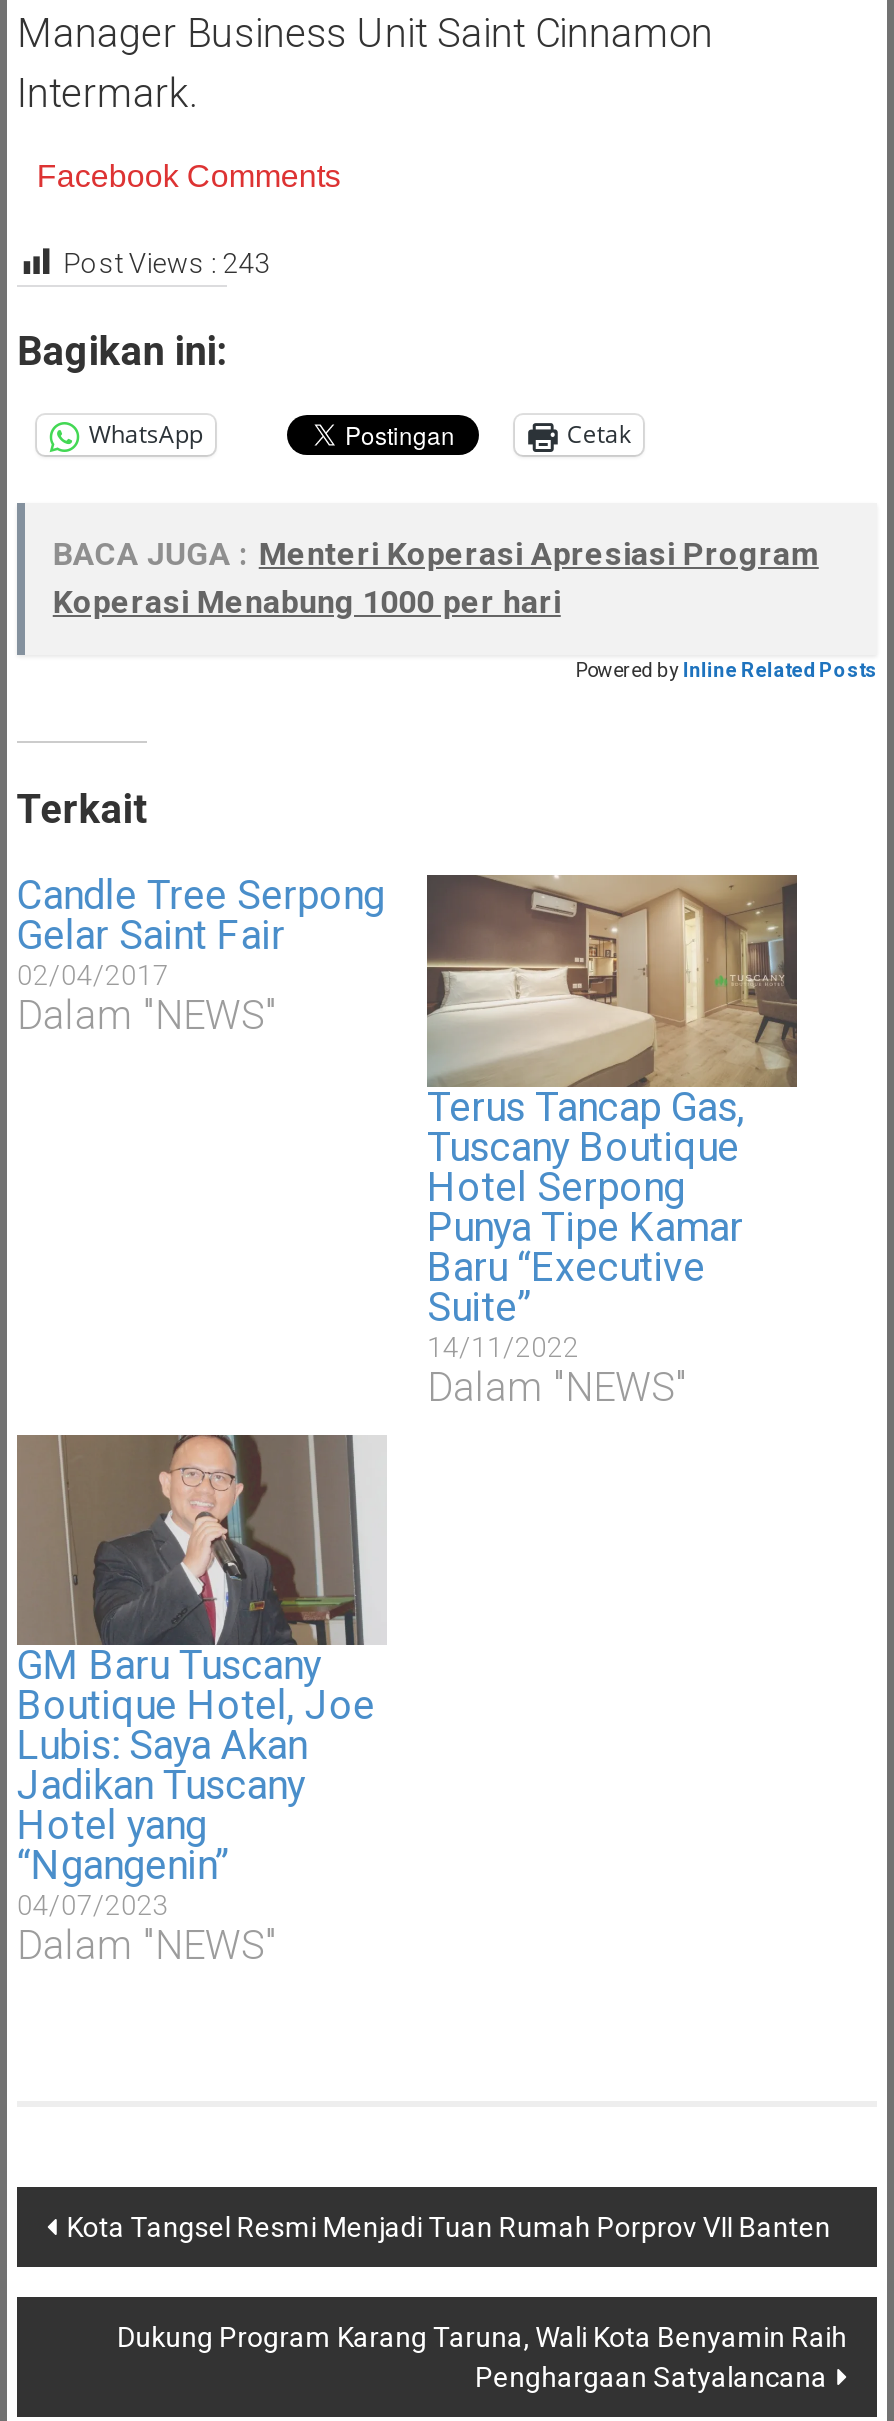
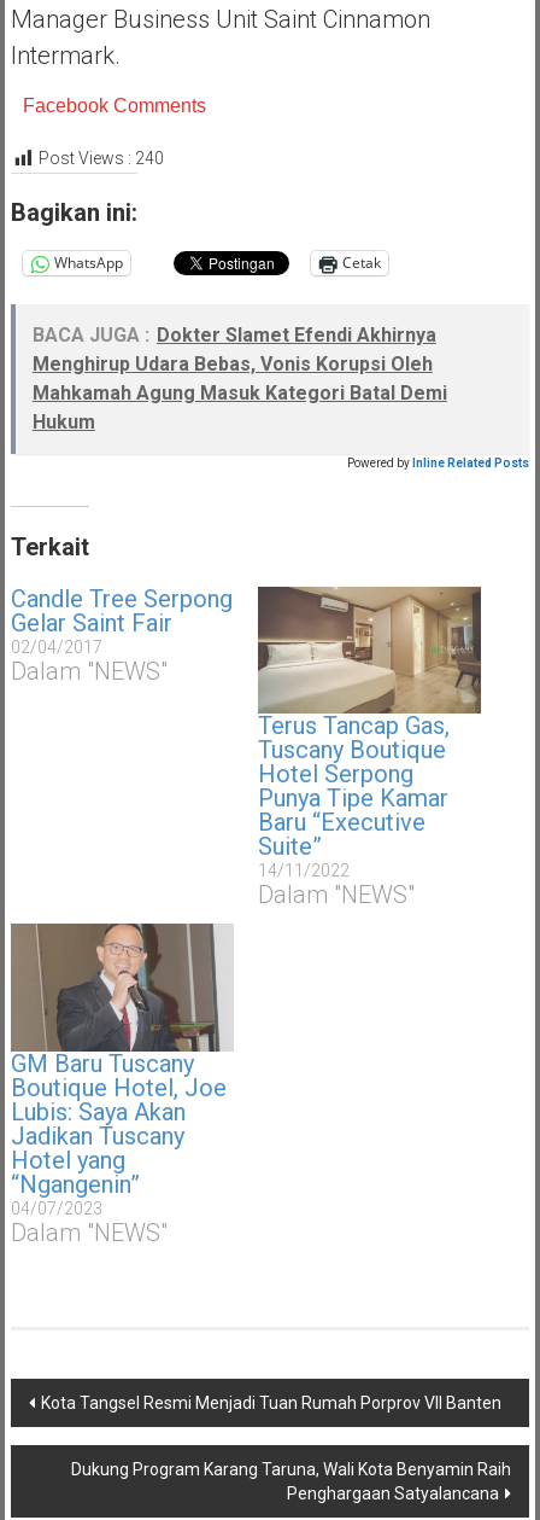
[63,247,271,279] Post Views : 243 -> [38,149,164,168] Post Views : 240
[53,535,819,621] BACA JUGA : Menteri Koperasi Apresiasi Program | Koperasi Menabung 1000 per hari -> [32,323,447,433] BACA JUGA : Dokter Slamet Efendi Akhirnya | Menghirup Udara Bebas, Vonis Korupsi Oleh | Mahkamah Agung Masuk Kategori Batal Demi | Hukum

